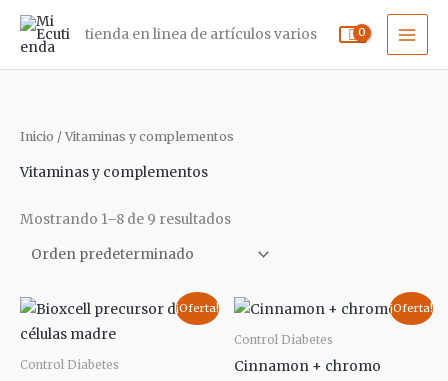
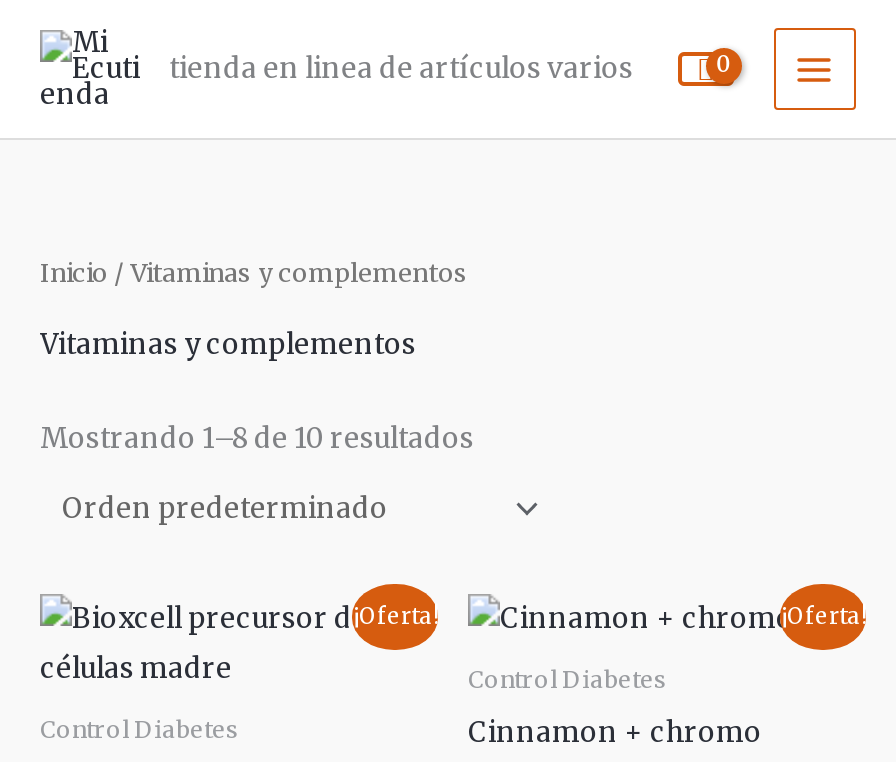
[20,211,231,228] Mostrando 1–8 de 9 resultados -> [40,421,474,455] Mostrando 1–8 de 10 resultados

